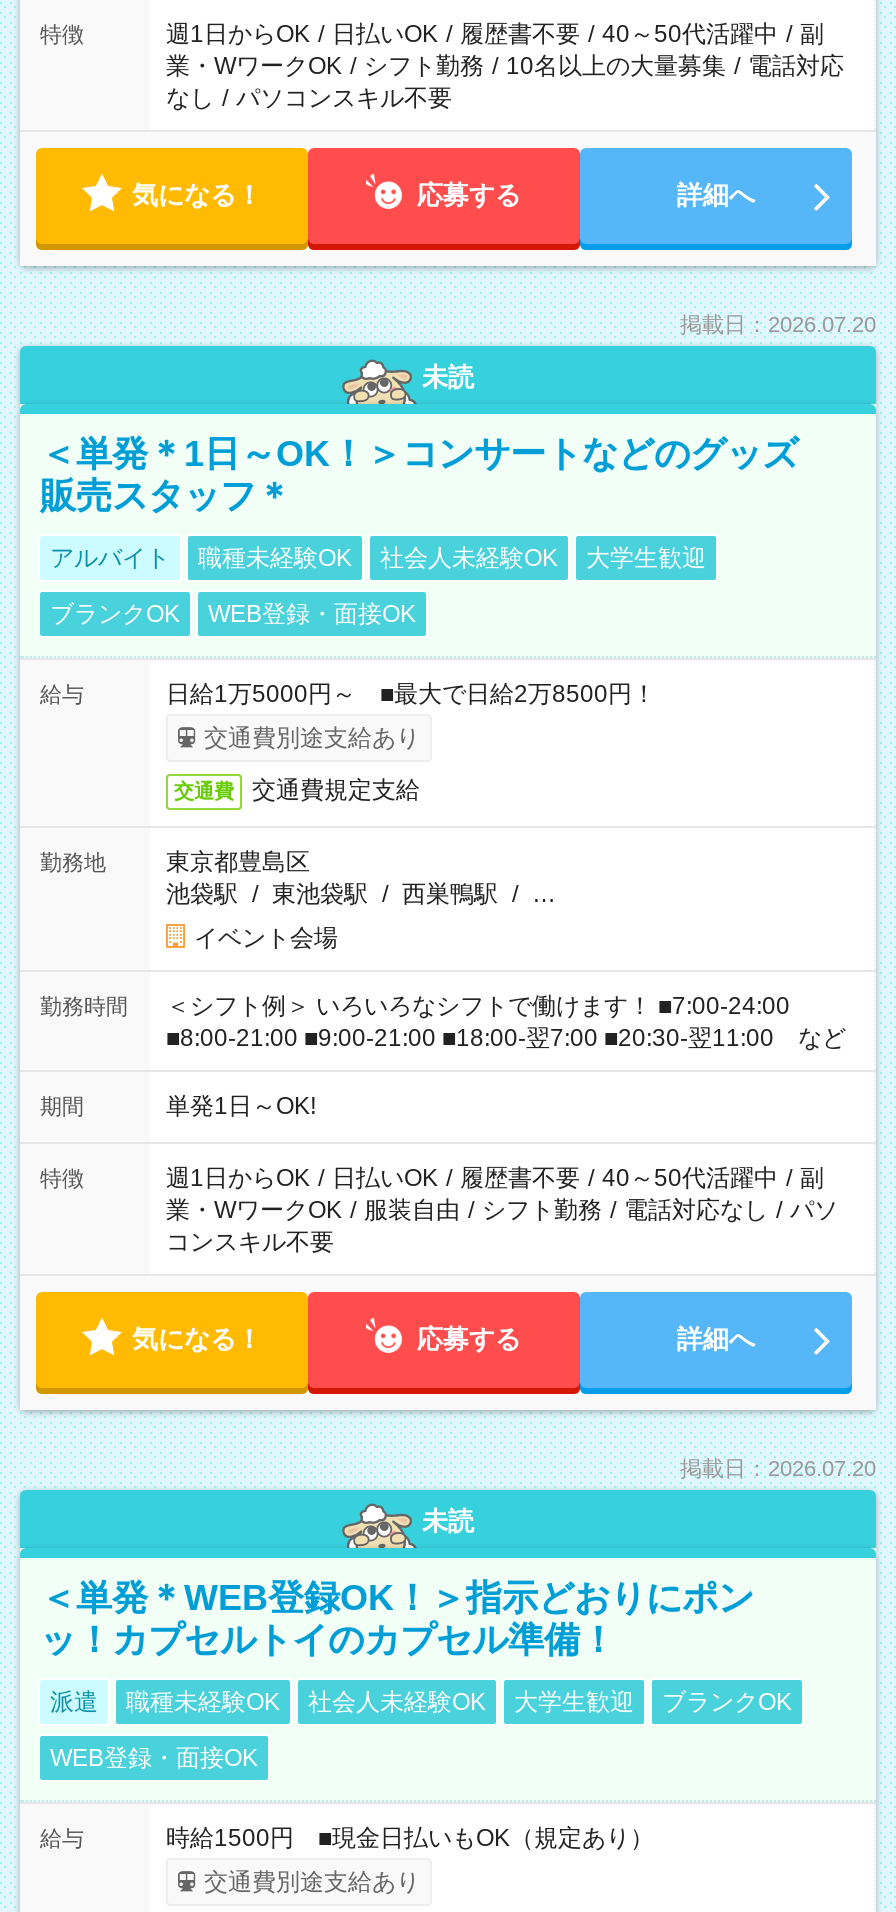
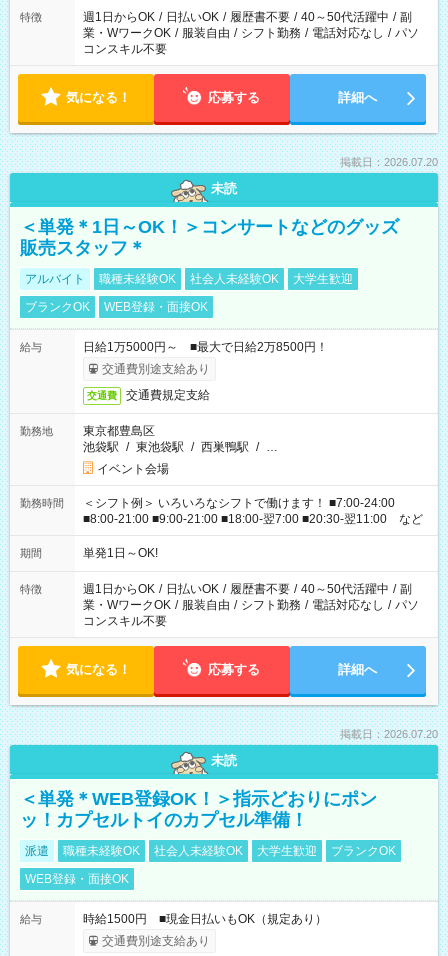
[166,52,844,112] 業・WワークOK / シフト勤務 / 10名以上の大量募集 / 電話対応 | なし / パソコンスキル不要 -> [83,26,419,56] 業・WワークOK / 服装自由 / シフト勤務 / 電話対応なし / パソ | コンスキル不要

